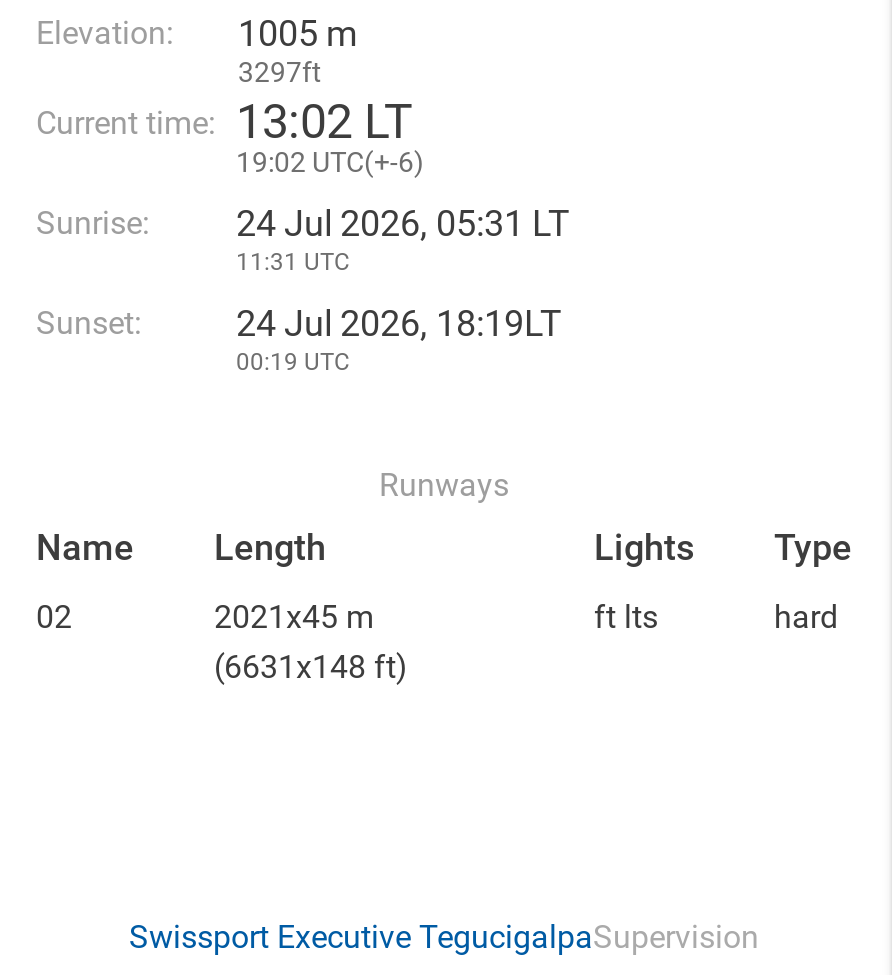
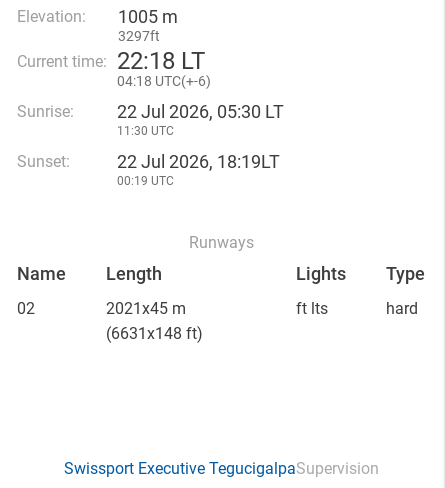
[36,94,412,150] Current time: 13 02 LT -> [17,47,205,75] Current time: 22:18 LT
[236,146,424,178] 19 02 UTC(+-6) -> [117,73,211,89] 04:18 UTC(+-6)
[236,202,570,244] 24 Jul 2026, 05:31 LT -> [117,101,284,122] 22 Jul 2026, 05:30 LT
[236,248,350,276] 11:31 UTC -> [117,124,174,138] 11:30 UTC
[236,302,562,344] 24 Jul 2026, 18:19LT -> [117,151,280,172] 22 Jul 2026, 18:19LT

